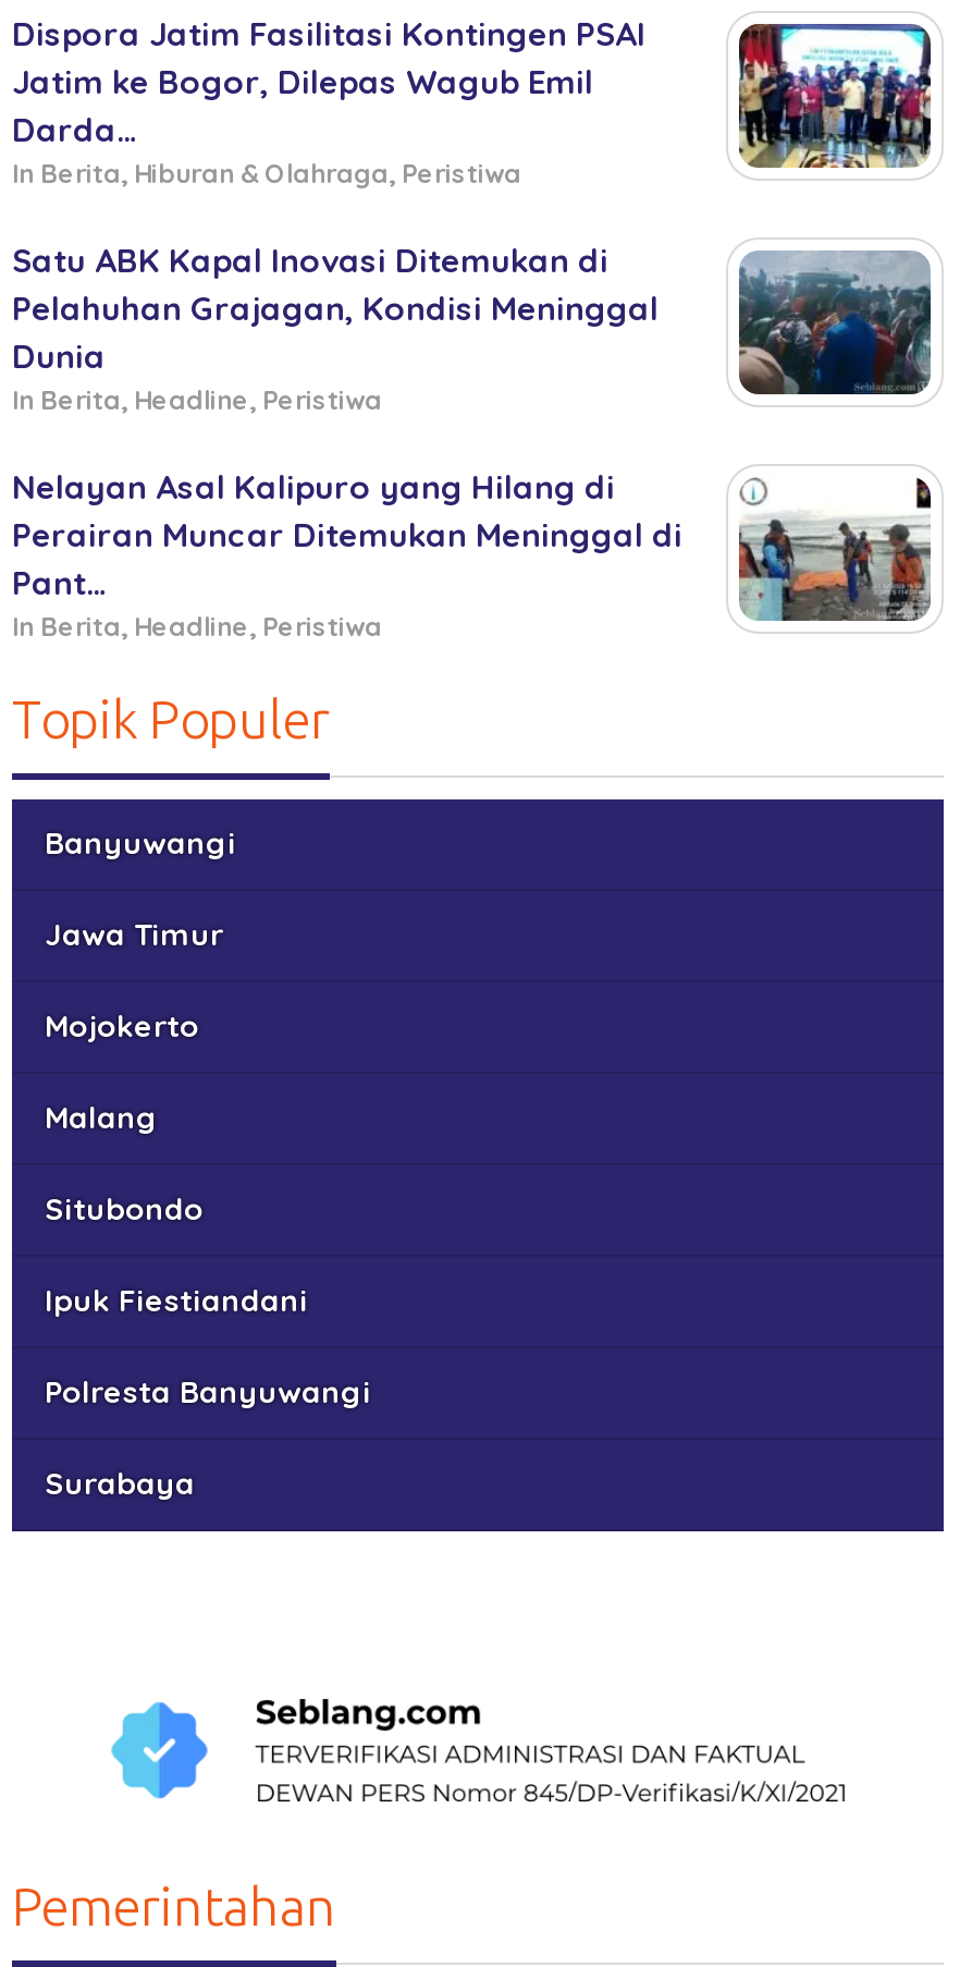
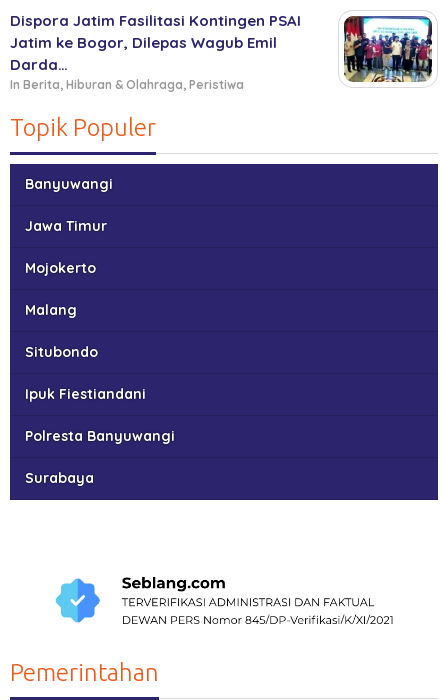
[12,240,933,643] [image] | Satu ABK Kapal Inovasi Ditemukan di | Pelahuhan Grajagan, Kondisi Meninggal | Dunia | In Berita, Headline, Peristiwa | Nelayan Asal Kalipuro yang Hilang di | Perairan Muncar Ditemukan Meninggal di | Pant… | In Berita, Headline, Peristiwa -> none
[737,477,931,623] [image] -> none

